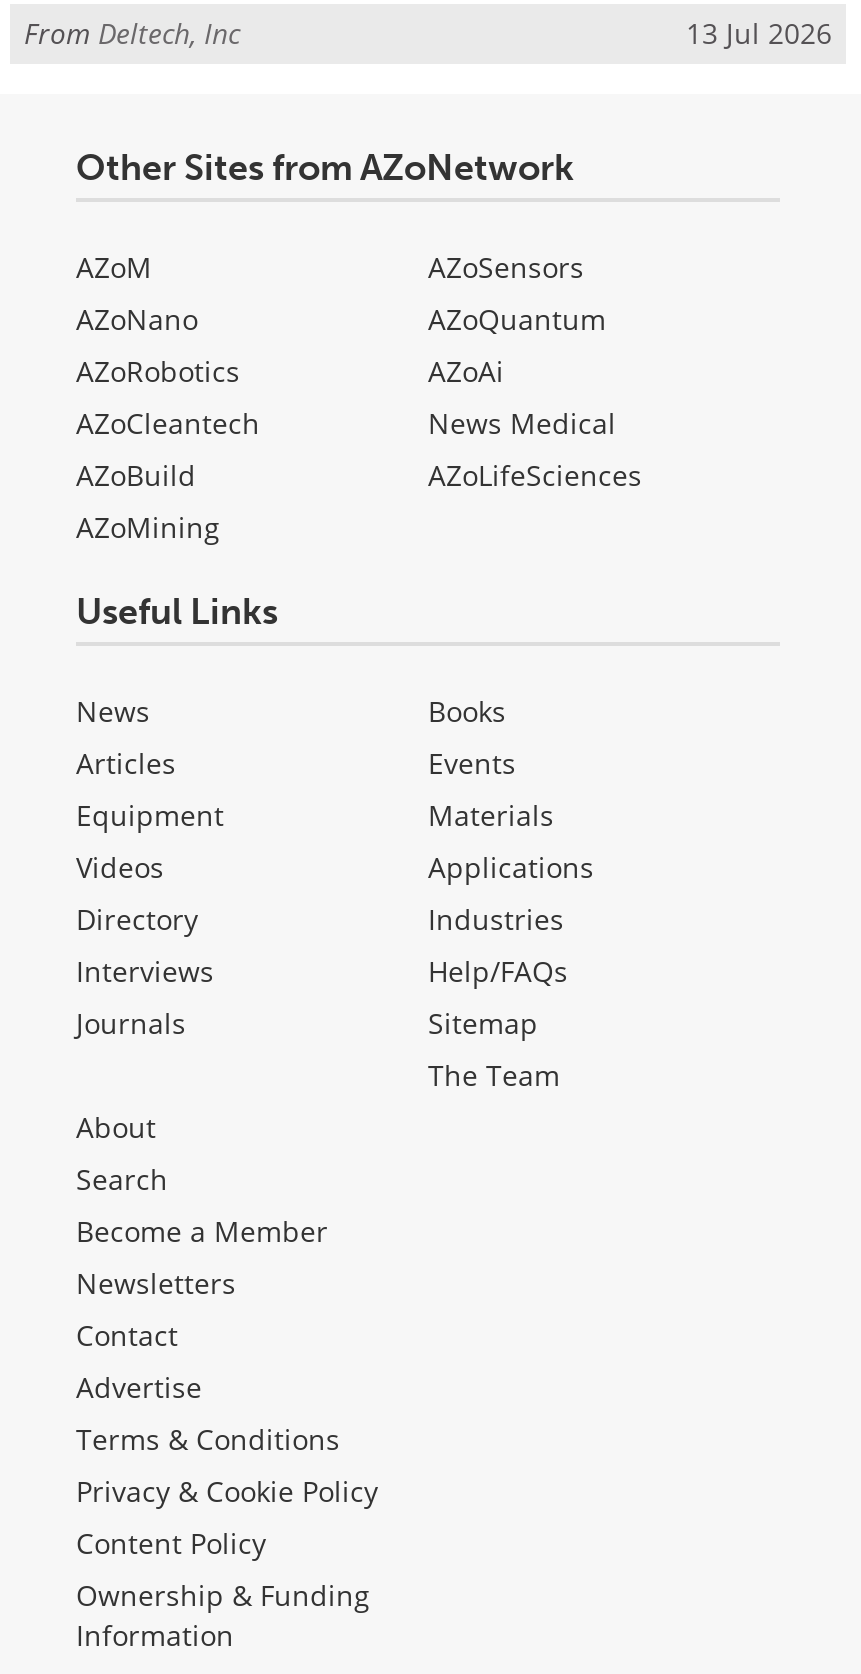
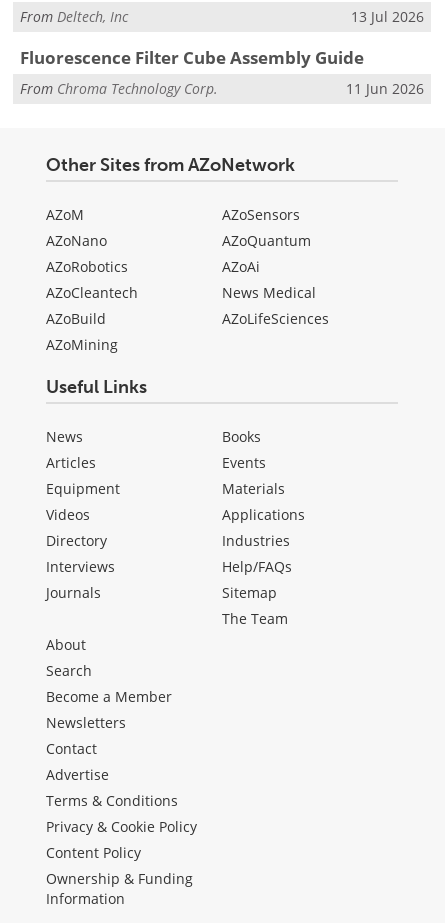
none -> [19,46,424,98] Fluorescence Filter Cube Assembly Guide | From Chroma Technology Corp. | 11 Jun 2026

